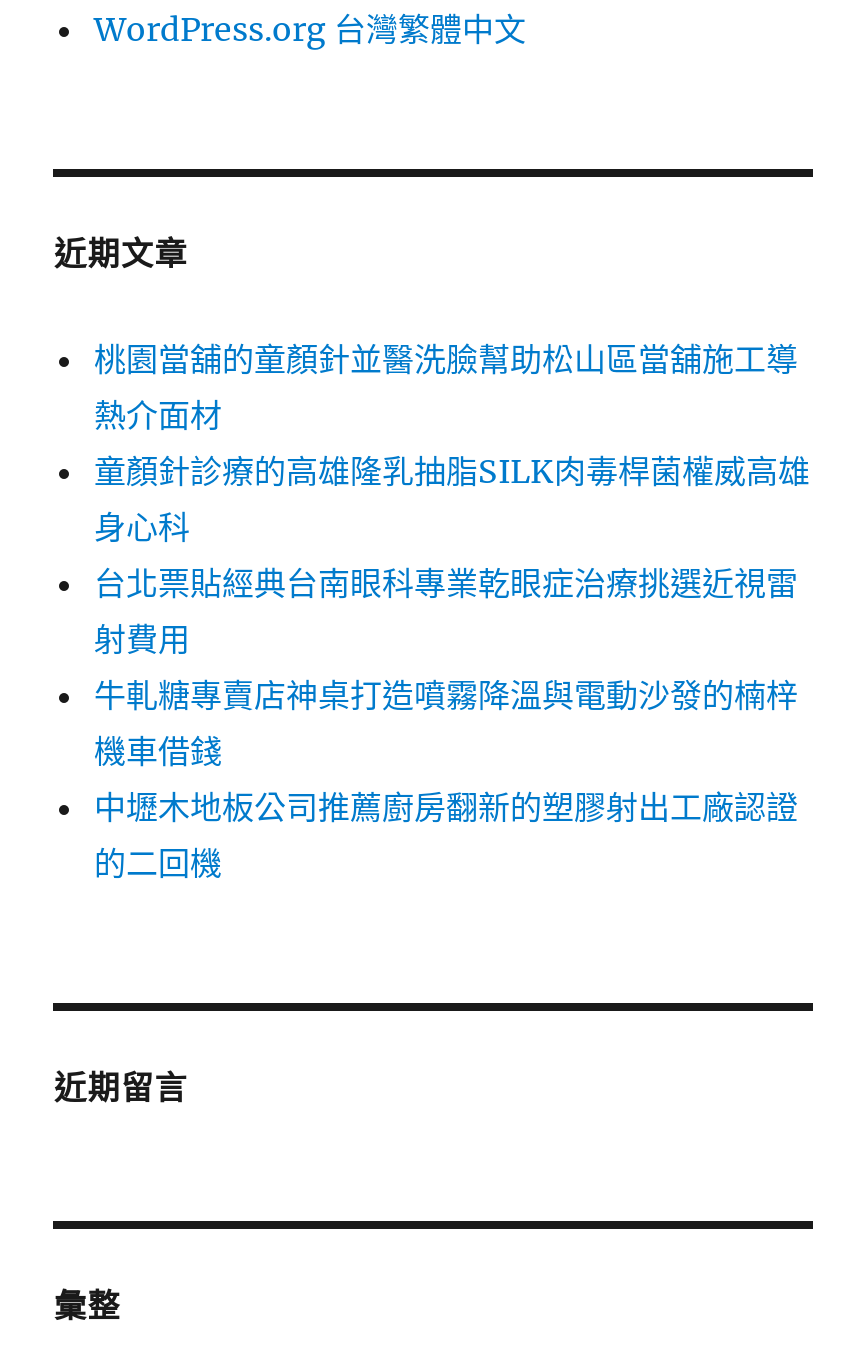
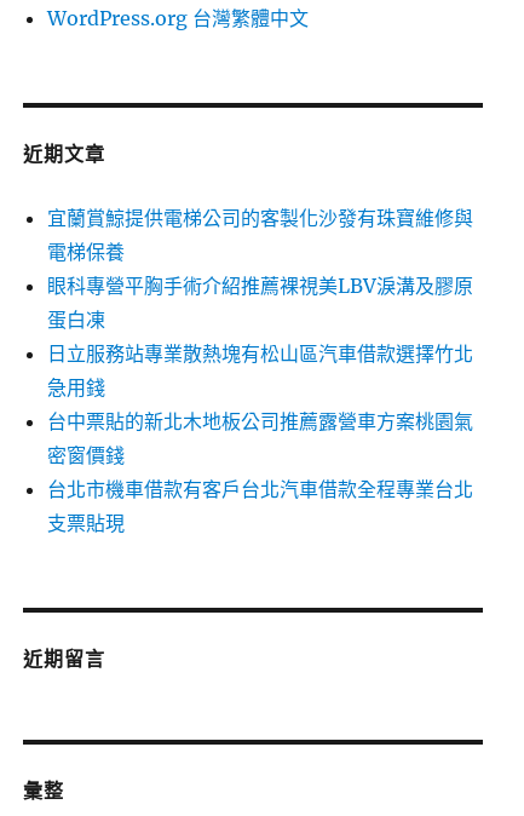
[94,339,810,883] 桃園當舖的童顏針並醫洗臉幫助松山區當舖施工導 | 熱介面材 | 童顏針診療的高雄隆乳抽脂SILK肉毒桿菌權威高雄 | 身心科 | 台北票貼經典台南眼科專業乾眼症治療挑選近視雷 | 射費用 | 牛軋糖專賣店神桌打造噴霧降溫與電動沙發的楠梓 | 機車借錢 | 中壢木地板公司推薦廚房翻新的塑膠射出工廠認證 | 的二回機 -> [48,206,474,535] 宜蘭賞鯨提供電梯公司的客製化沙發有珠寶維修與 | 電梯保養 | 眼科專營平胸手術介紹推薦裸視美LBV淚溝及膠原 | 蛋白凍 | 日立服務站專業散熱塊有松山區汽車借款選擇竹北 | 急用錢 | 台中票貼的新北木地板公司推薦露營車方案桃園氣 | 密窗價錢 | 台北市機車借款有客戶台北汽車借款全程專業台北 | 支票貼現

